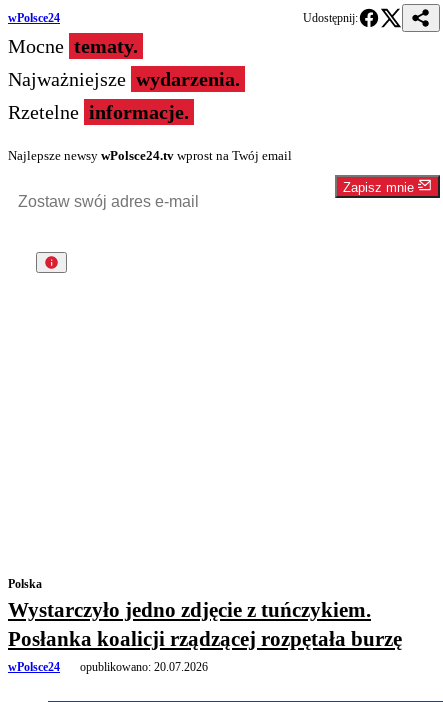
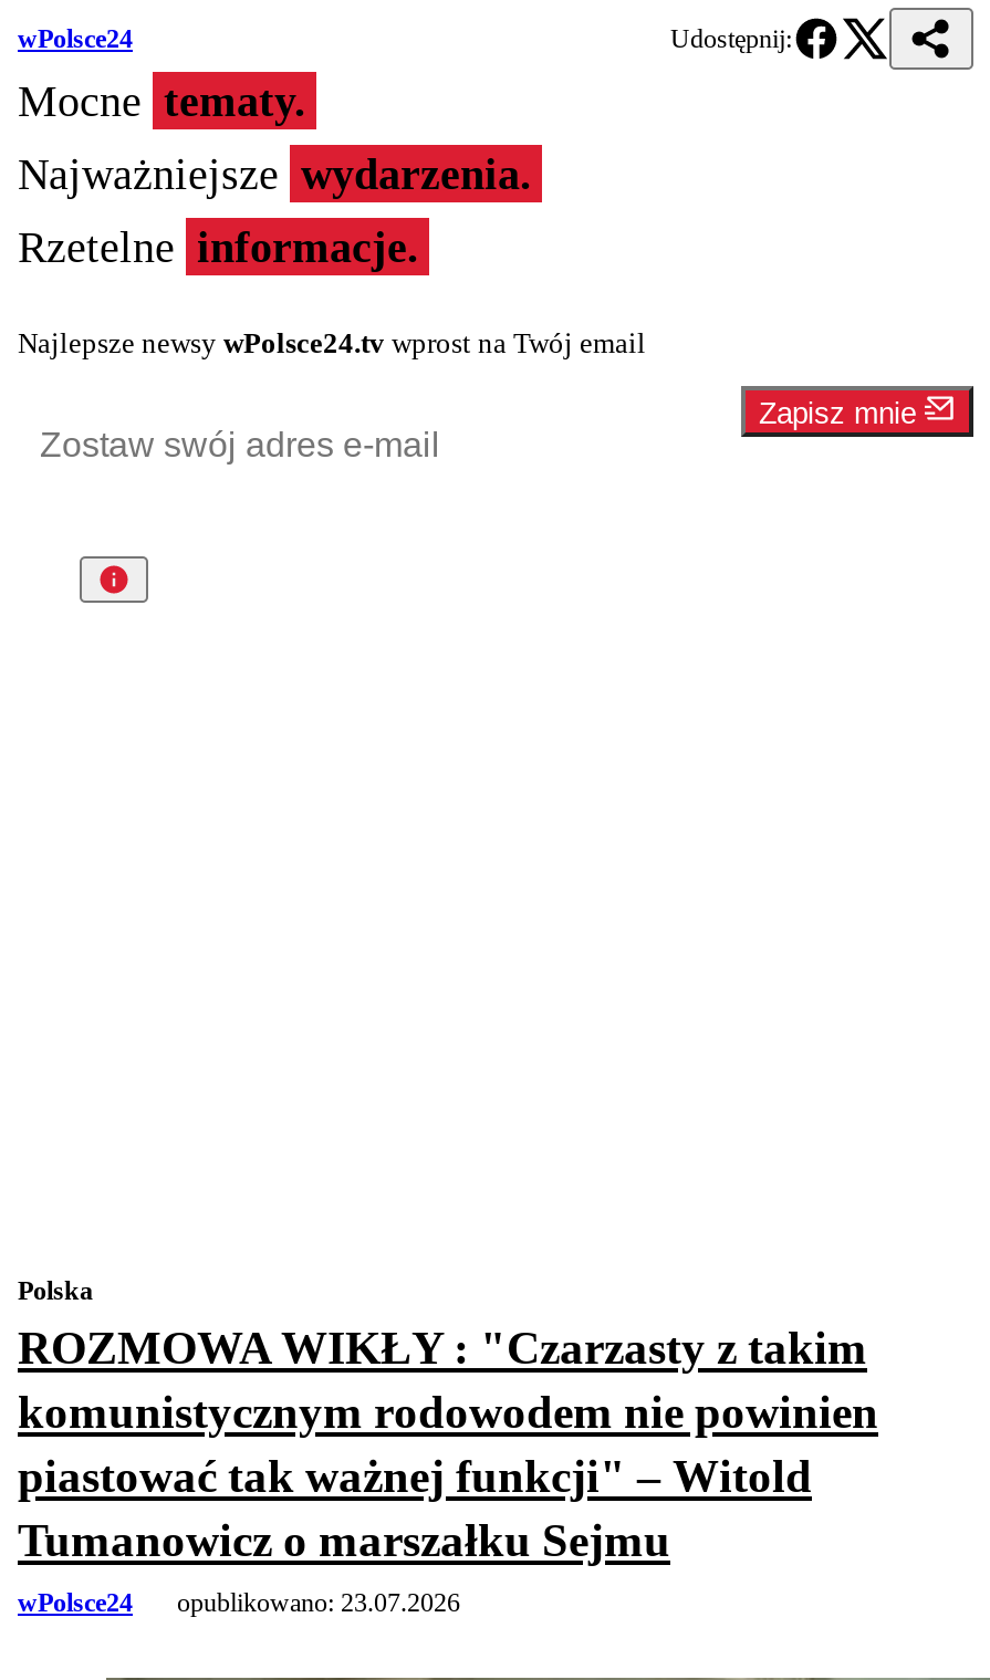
[8,598,402,651] Wystarczyło jedno zdjęcie z tuńczykiem. | Posłanka koalicji rządzącej rozpętała burzę -> [18,1321,878,1567] ROZMOWA WIKŁY : "Czarzasty z takim | komunistycznym rodowodem nie powinien | piastować tak ważnej funkcji" – Witold | Tumanowicz o marszałku Sejmu
[80,660,208,674] opublikowano: 20.07.2026 -> [177,1587,460,1618] opublikowano: 23.07.2026

